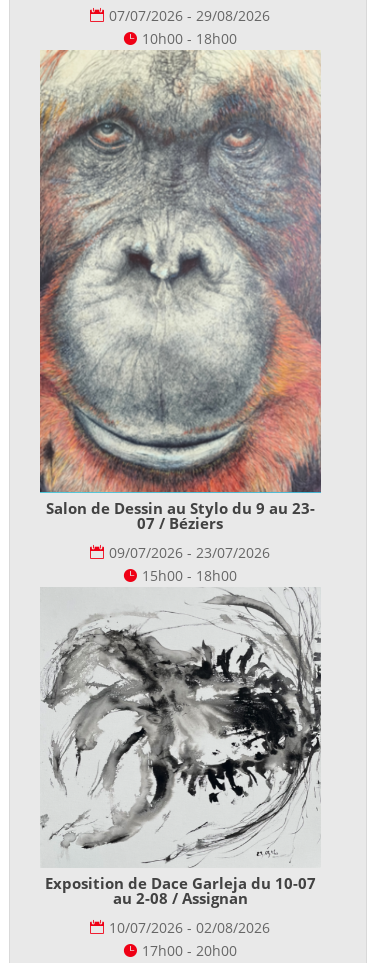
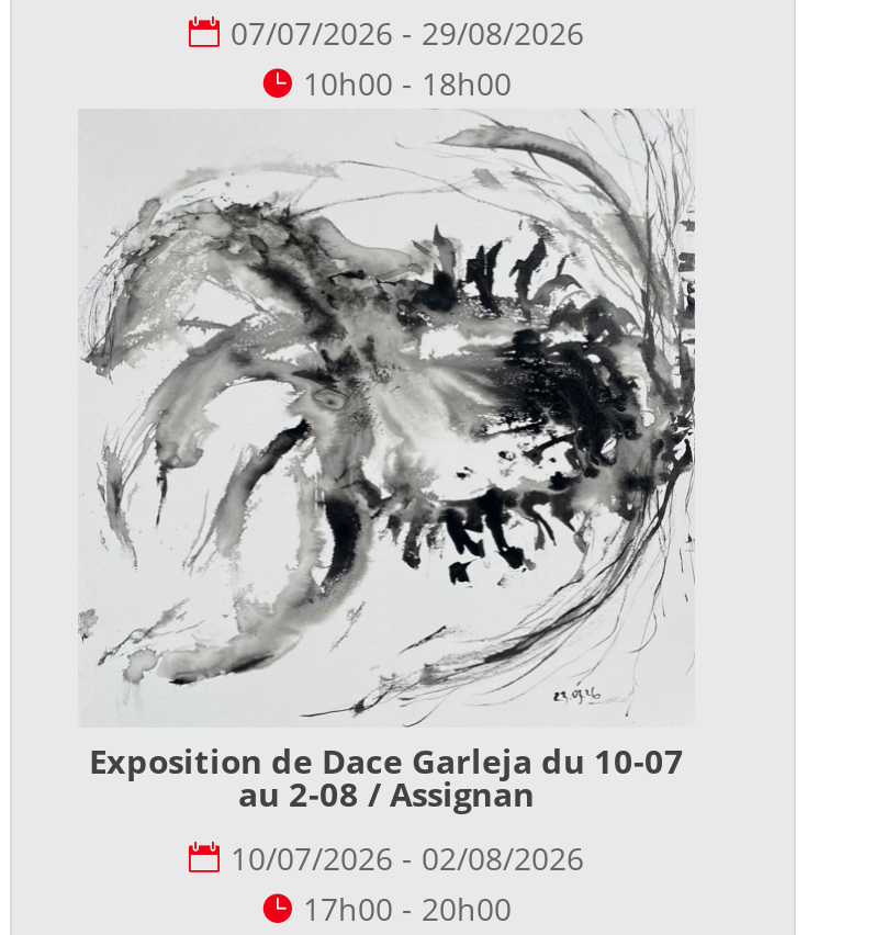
[39,37,322,585] [image] | Salon de Dessin au Stylo du 9 au 23- | 07 / Béziers | 09/07/2026 - 23/07/2026 | 15h00 - 18h00 -> none

